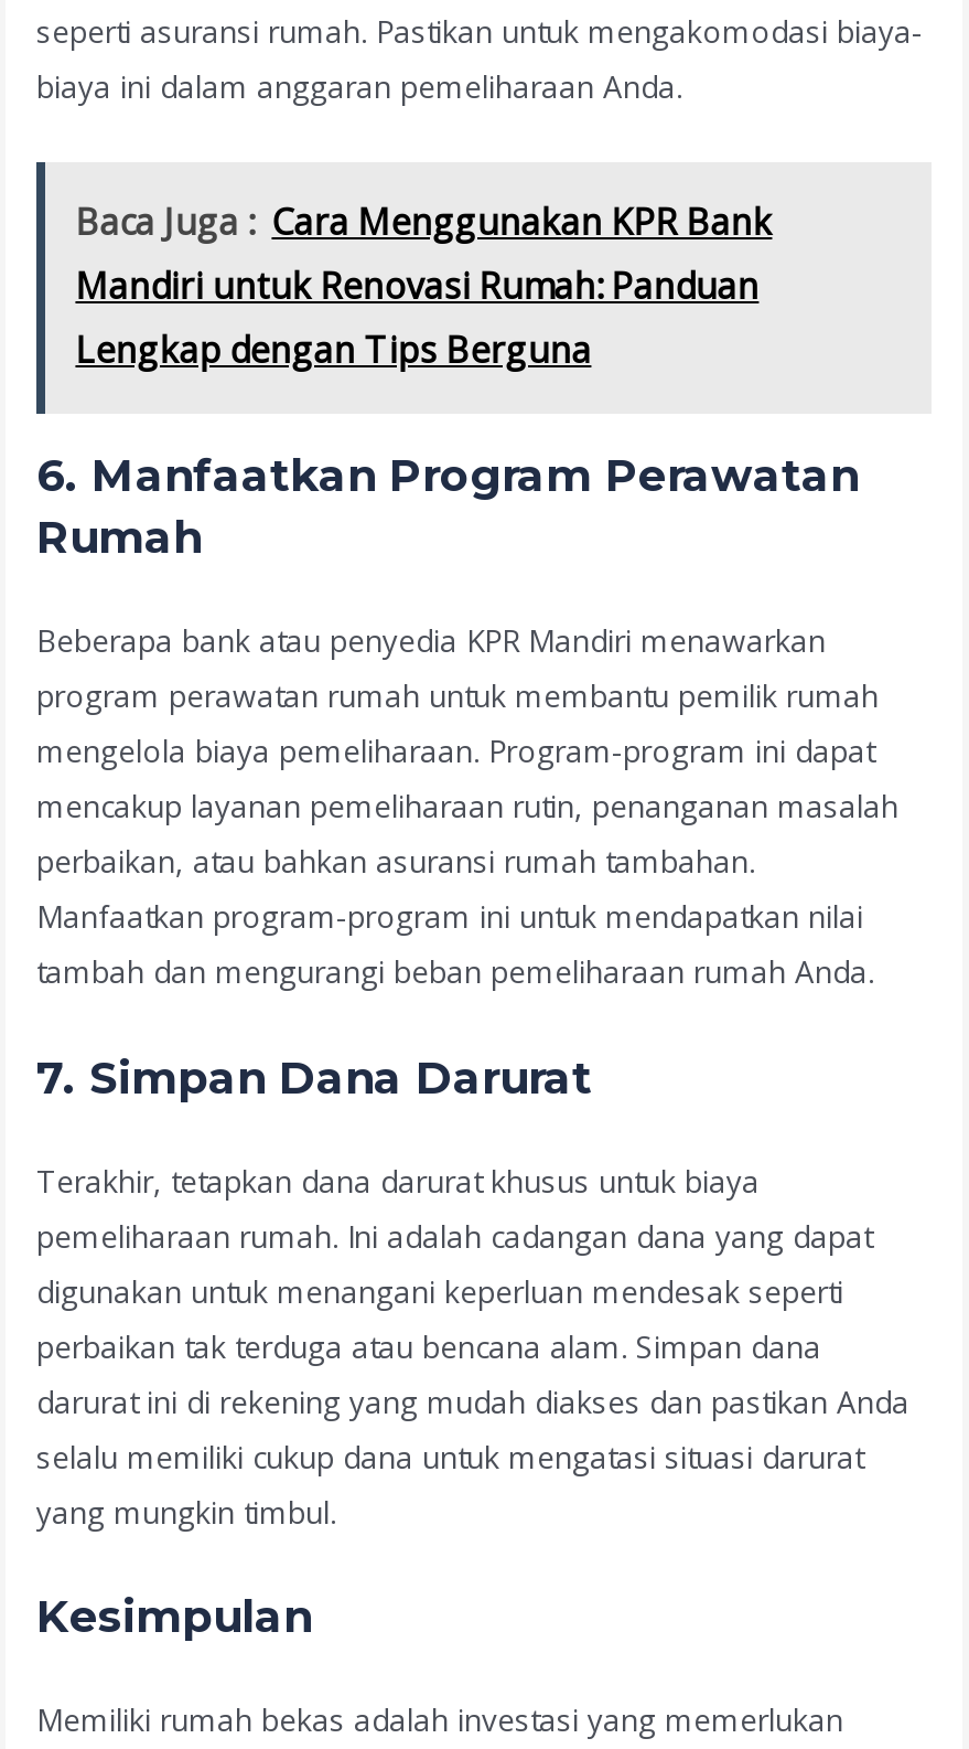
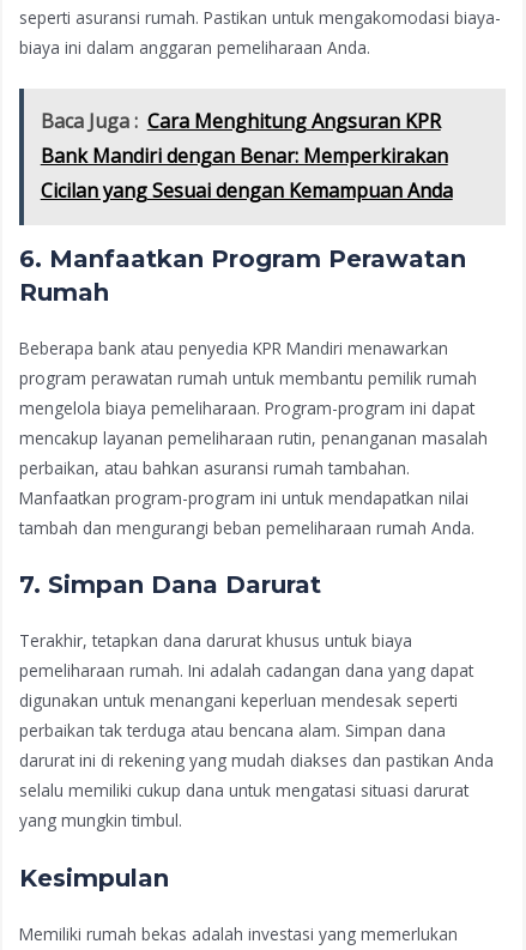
[75,198,772,375] Baca Juga : Cara Menggunakan KPR Bank | Mandiri untuk Renovasi Rumah: Panduan | Lengkap dengan Tips Berguna -> [40,108,453,204] Baca Juga : Cara Menghitung Angsuran KPR | Bank Mandiri dengan Benar: Memperkirakan | Cicilan yang Sesuai dengan Kemampuan Anda

